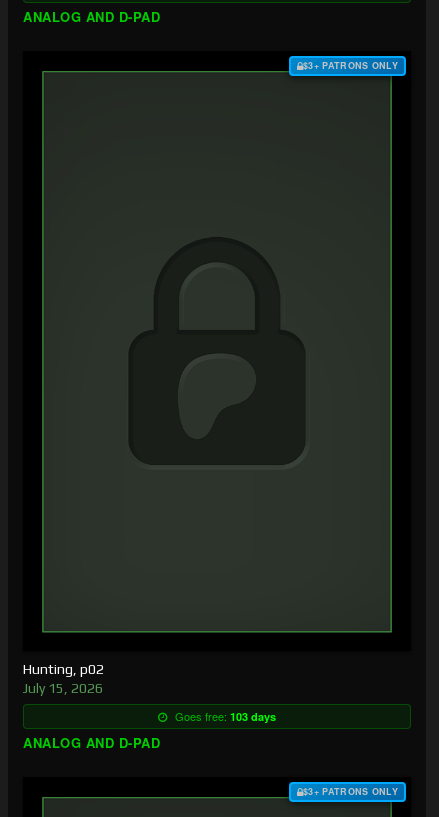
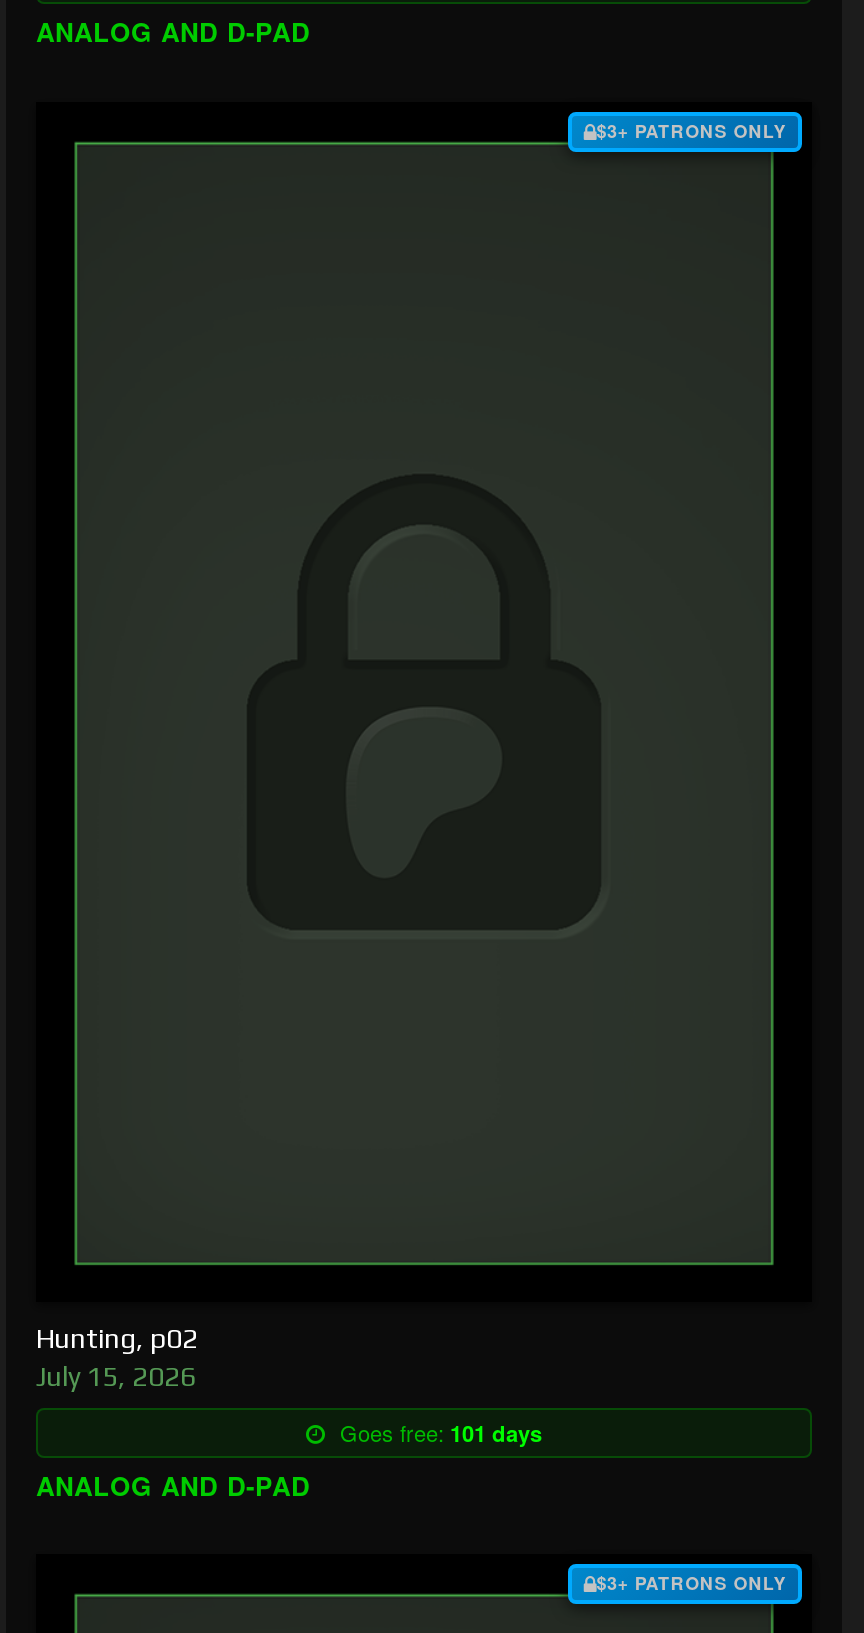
[172,708,276,724] Goes free: 103 days -> [334,1416,542,1448] Goes free: 101 days

